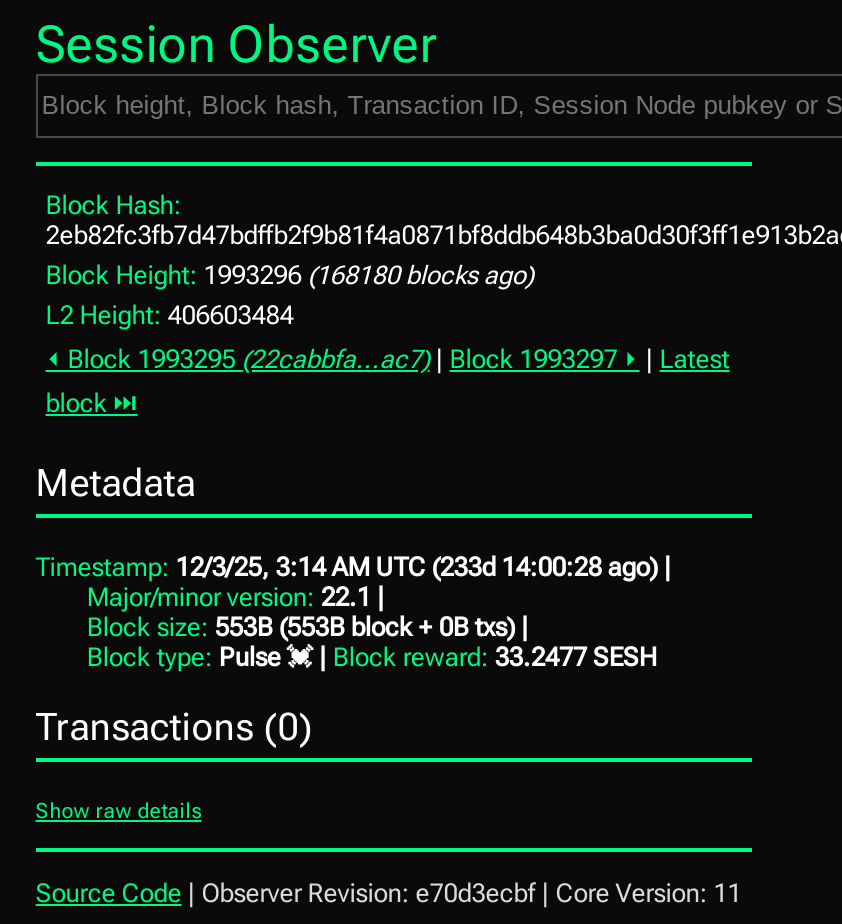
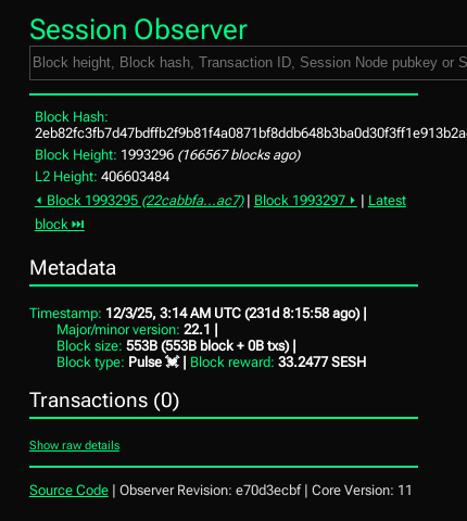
[46,261,534,291] Block Height: 1993296 (168180 blocks ago) -> [35,147,300,163] Block Height: 1993296 (166567 blocks ago)
[36,552,658,582] Timestamp: 12/3/25, 3:14 AM UTC (233d 14:00:28 ago) -> [29,305,359,322] Timestamp: 12/3/25, 3:14 AM UTC (231d 8:15:58 ago)

